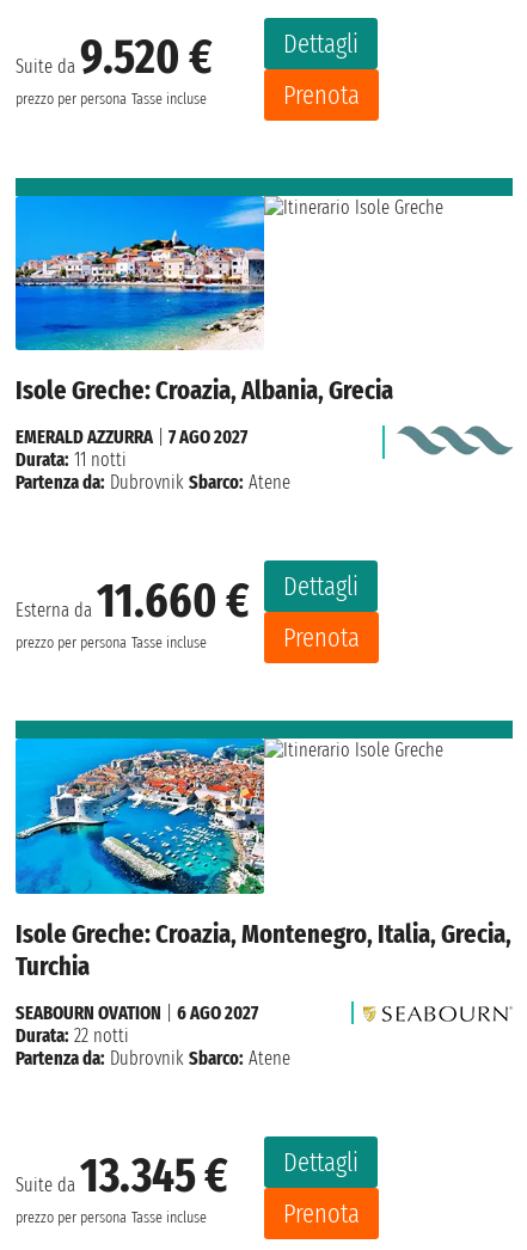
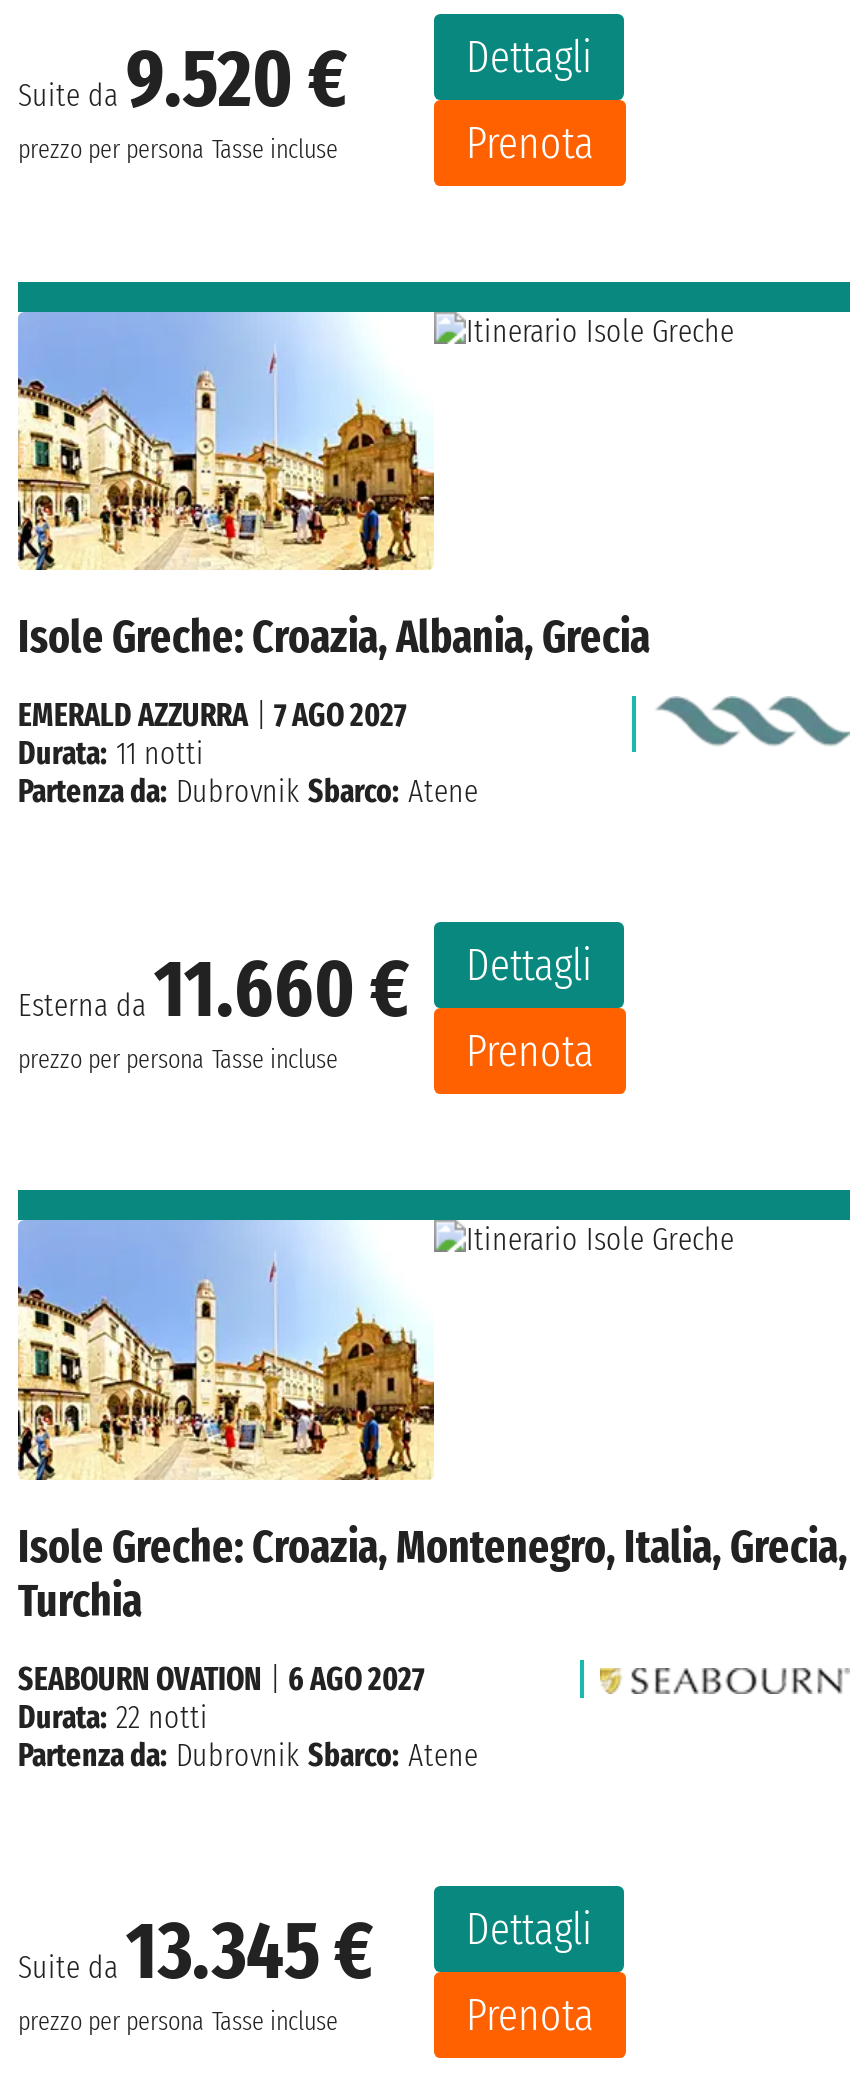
[14,195,265,351] [image] -> [16,310,436,572] [image]
[14,737,265,895] [image] -> [16,1218,436,1482] [image]

